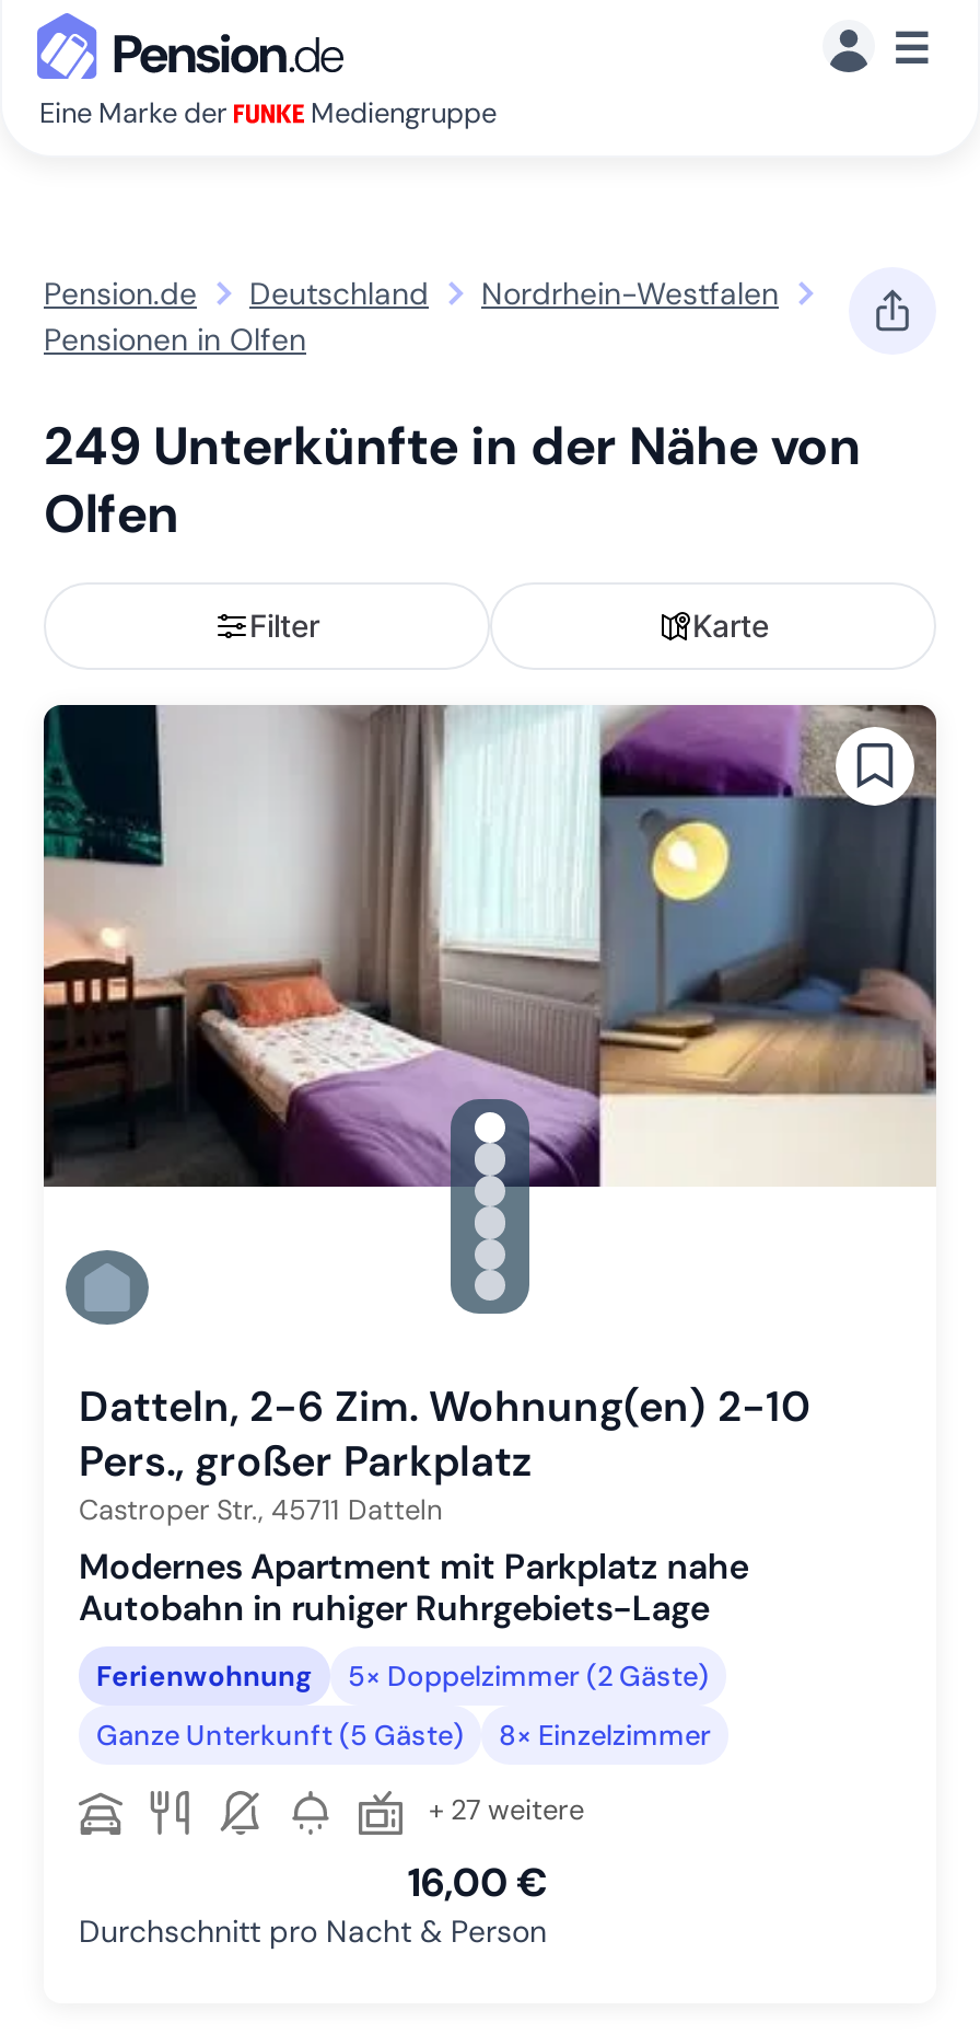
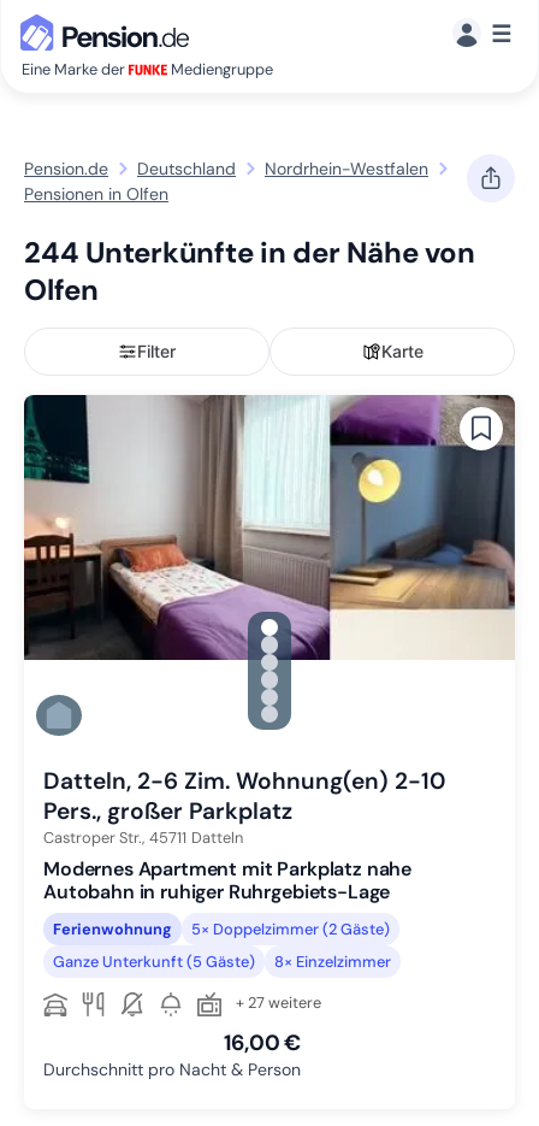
[44,412,861,479] 249 Unterkünfte in der Nähe von -> [24,234,475,271] 244 Unterkünfte in der Nähe von

